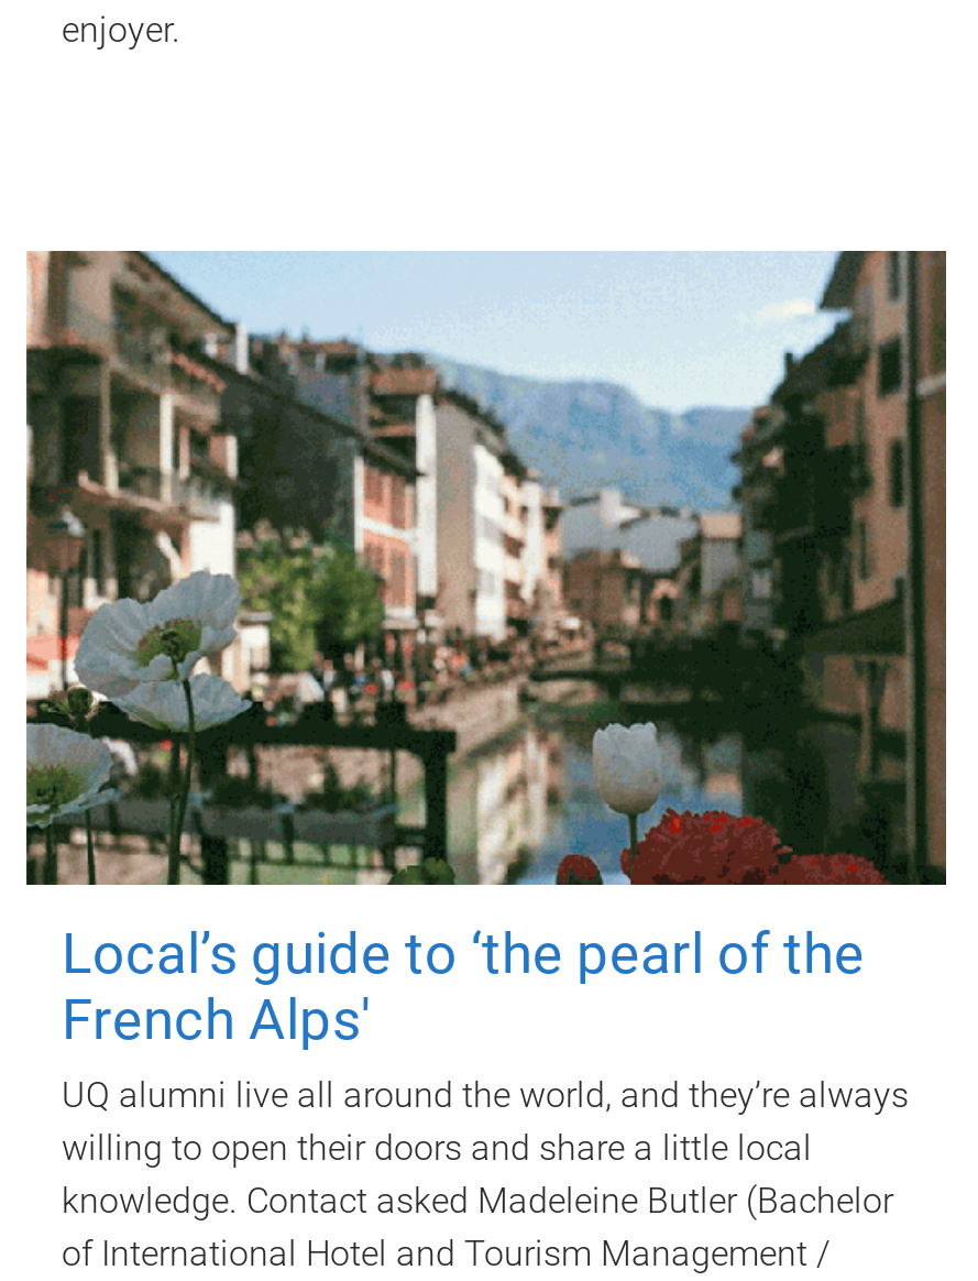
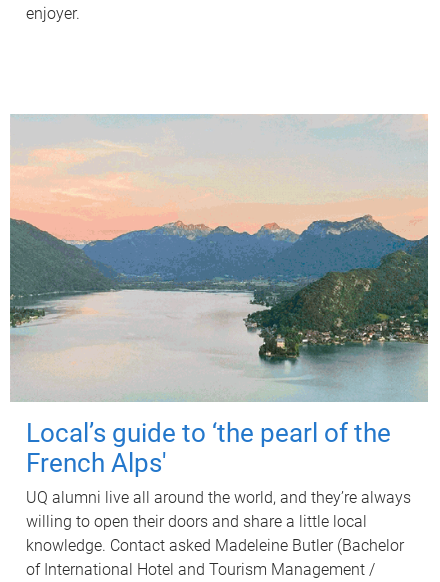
[24,249,948,887] [image] -> [9,114,429,402] [image]

